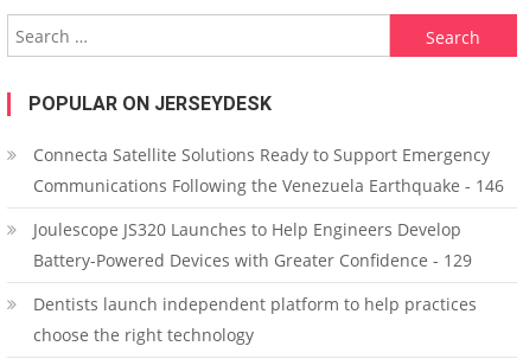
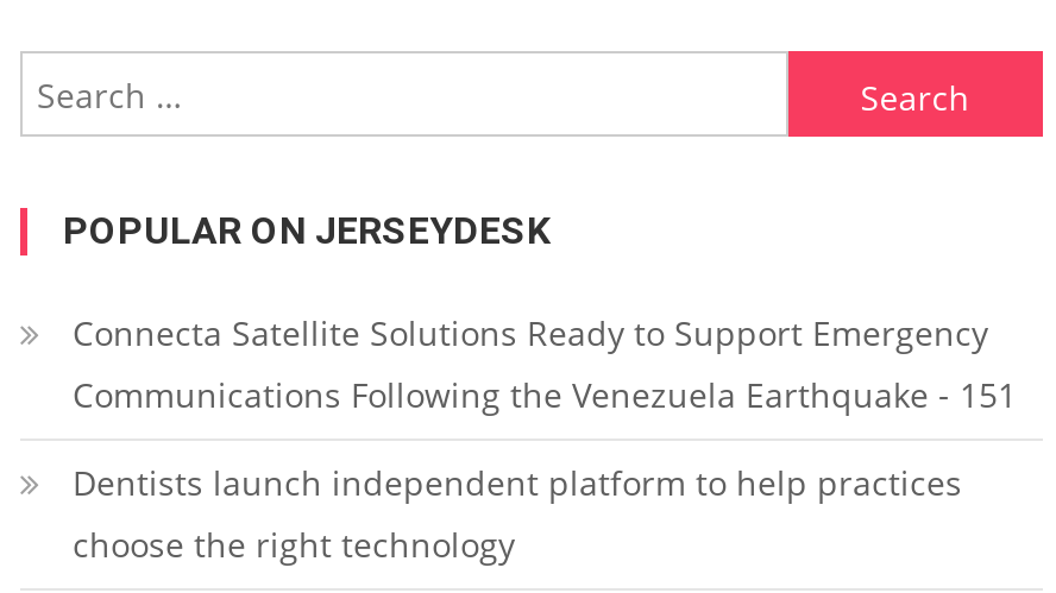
[33,174,504,271] Communications Following the Venezuela Earthquake - 146 | Joulescope JS320 Launches to Help Engineers Develop | Battery-Powered Devices with Greater Confidence - 129 -> [73,372,1017,417] Communications Following the Venezuela Earthquake - 151

